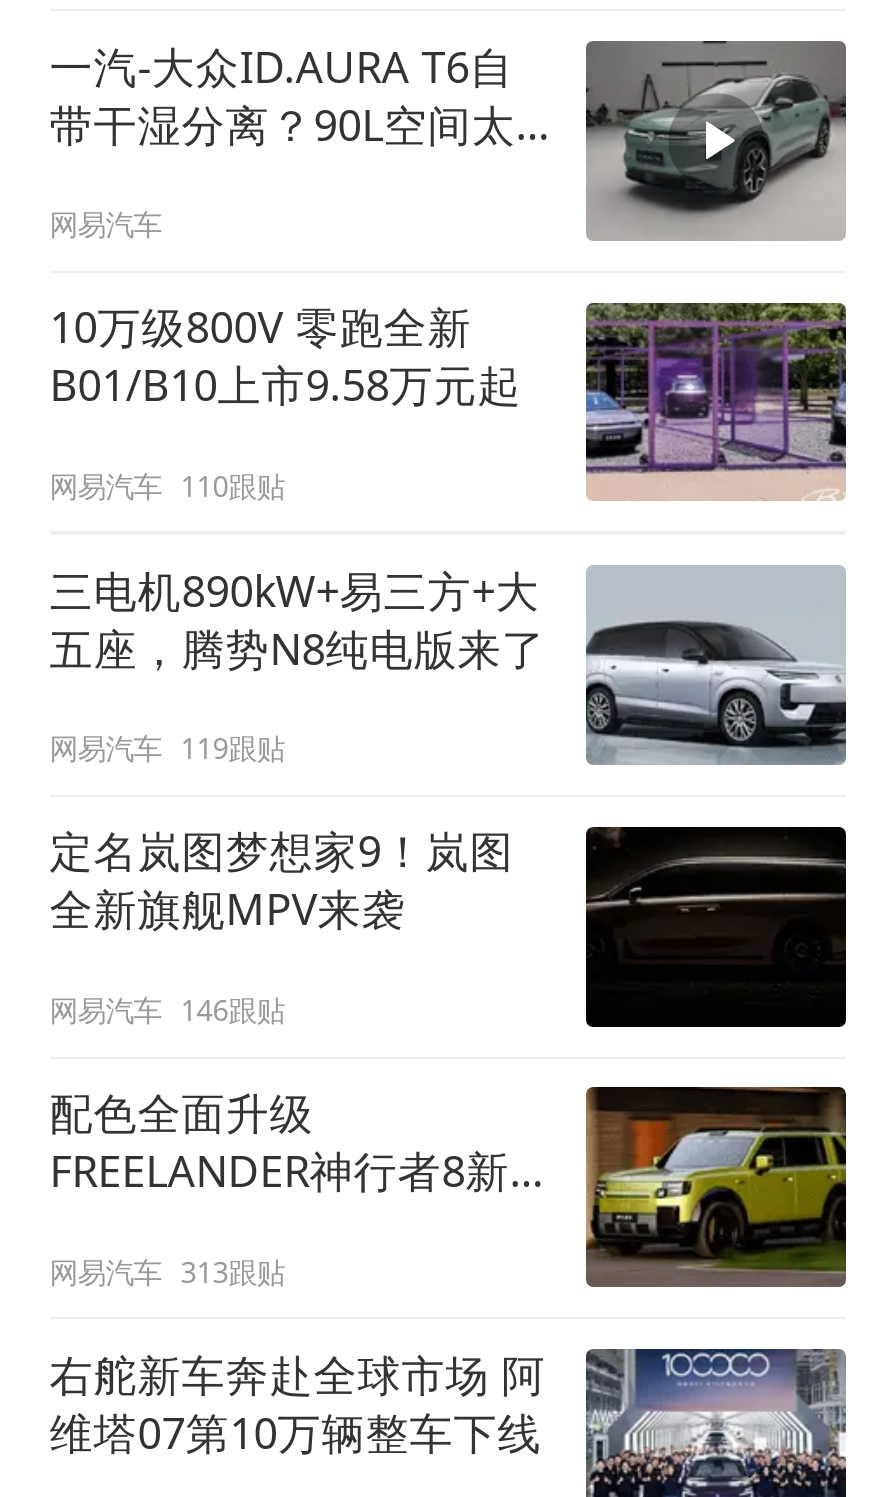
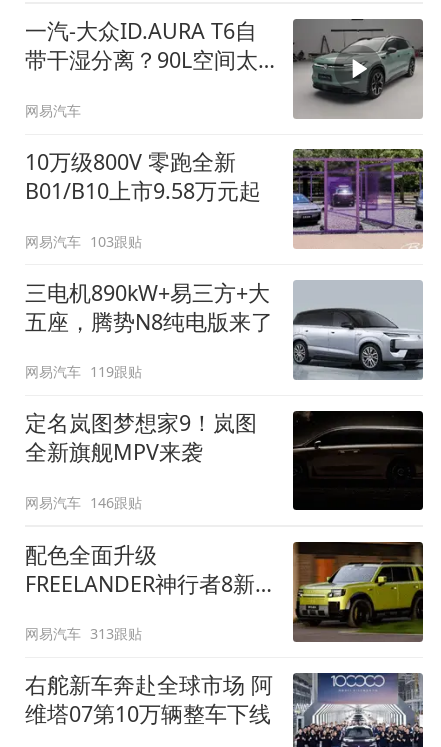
[49,466,285,504] 网易汽车 110跟贴 -> [25,232,142,251] 网易汽车 103跟贴

